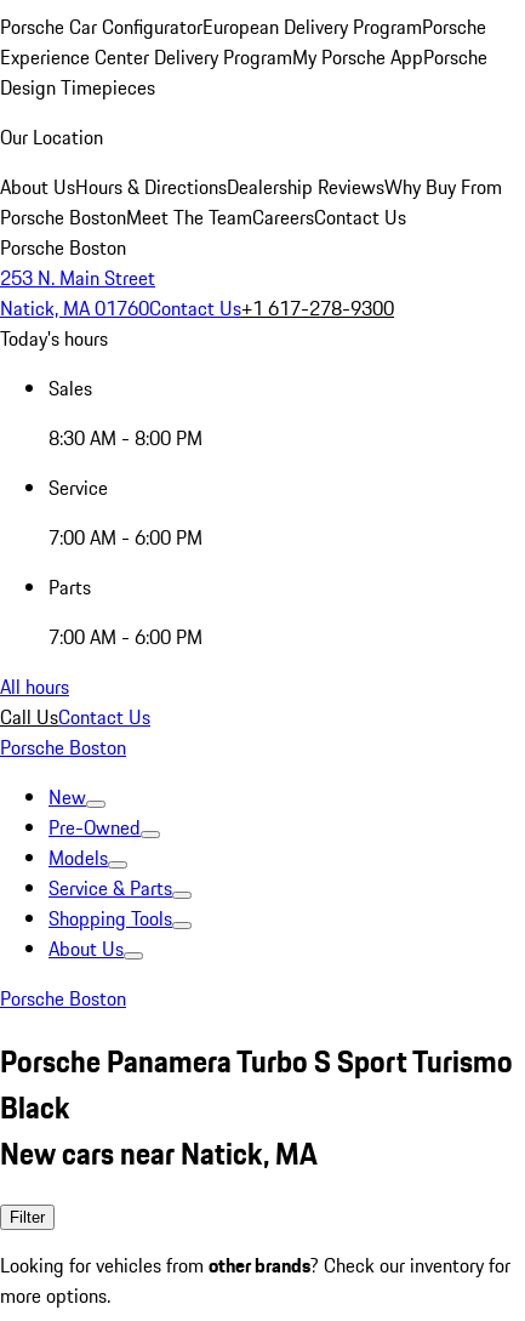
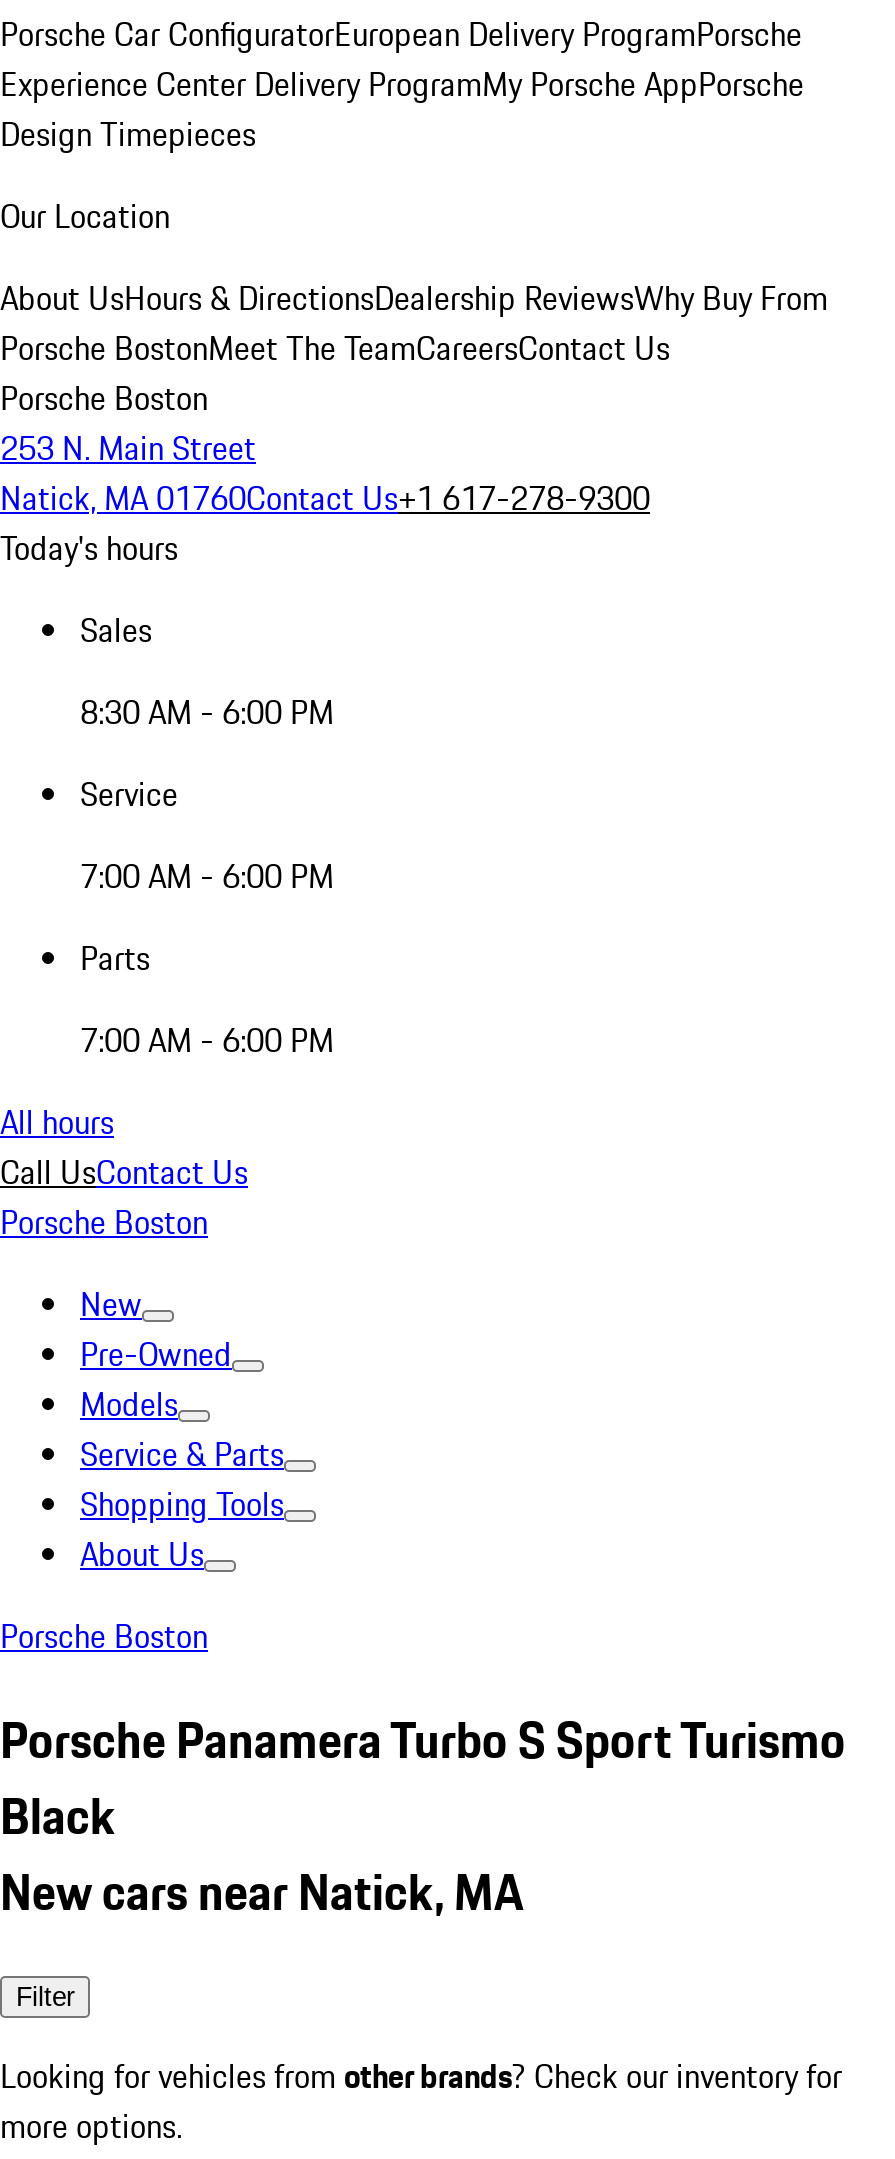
[48,423,202,452] 8:30 AM - 8:00 PM -> [80,688,334,736] 8:30 AM - 6:00 PM

